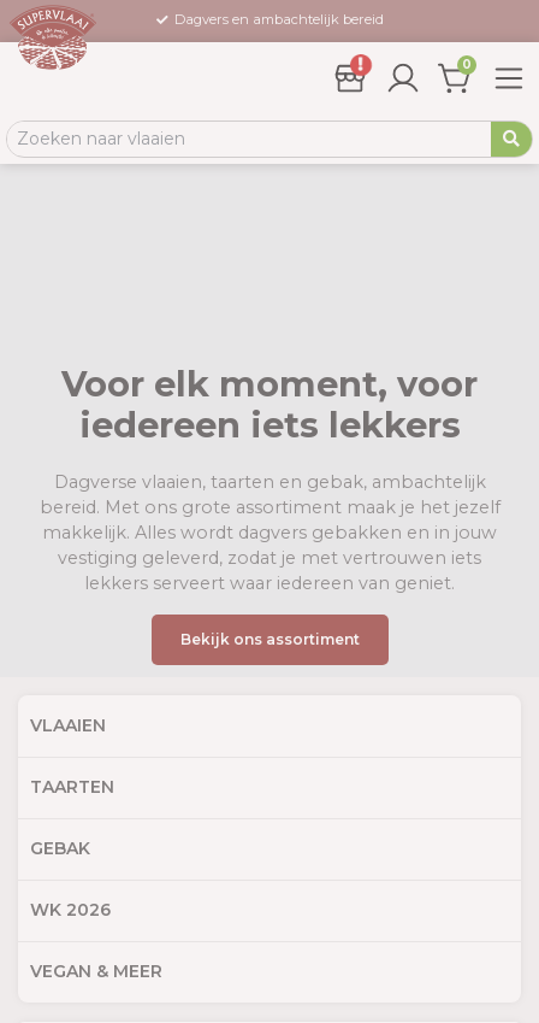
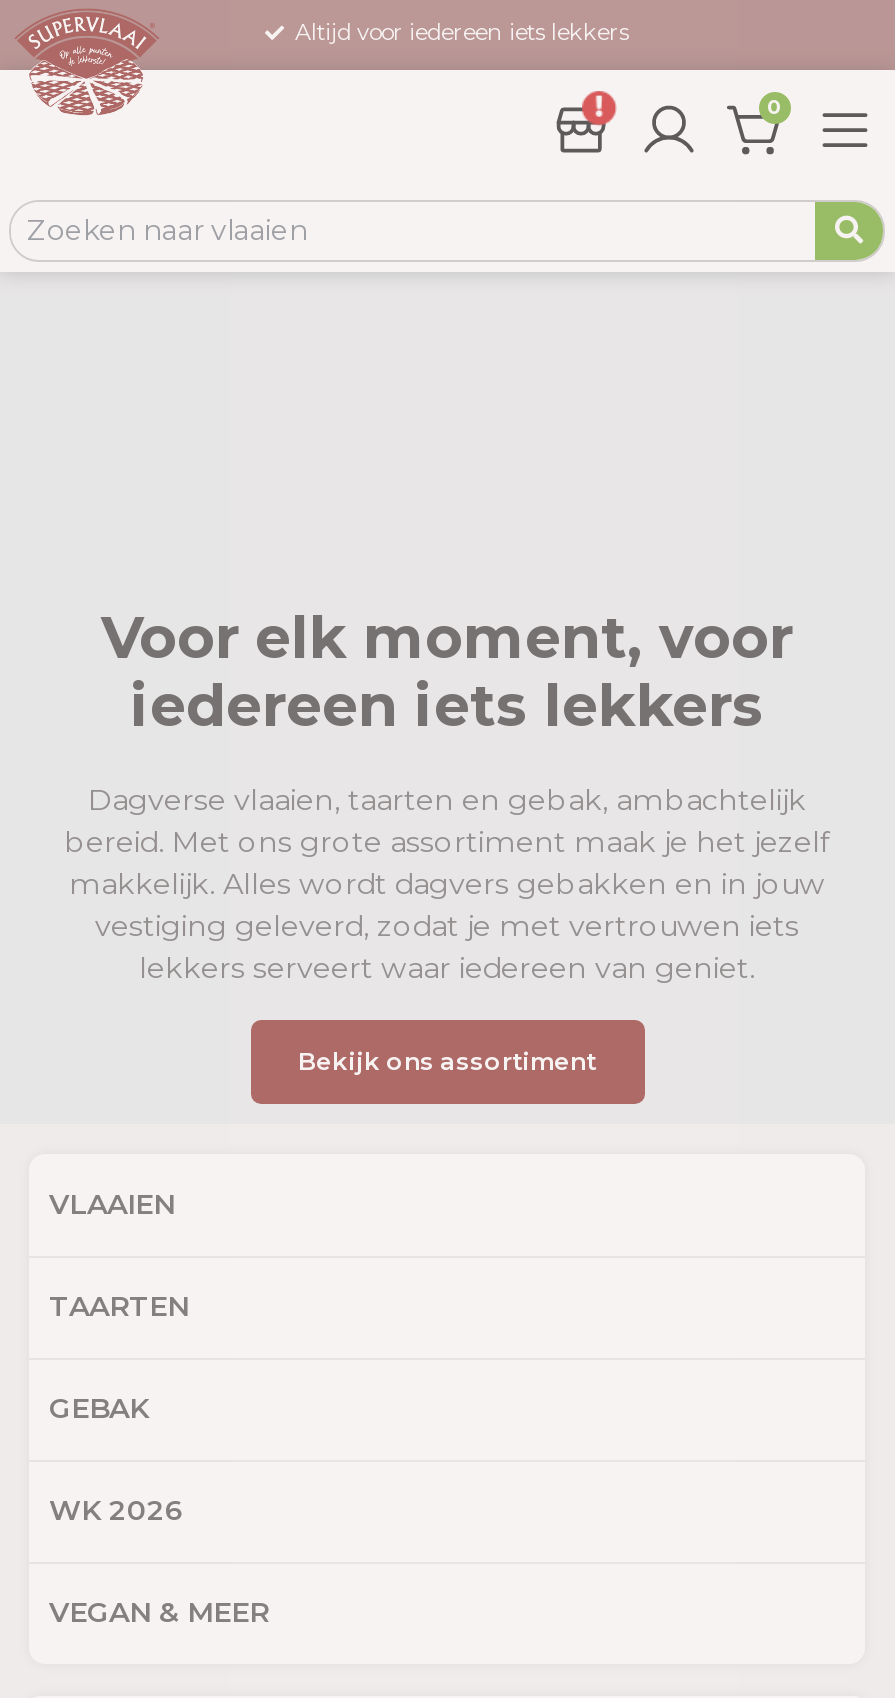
[174,11,383,28] Dagvers en ambachtelijk bereid -> [295,18,629,46] Altijd voor iedereen iets lekkers

